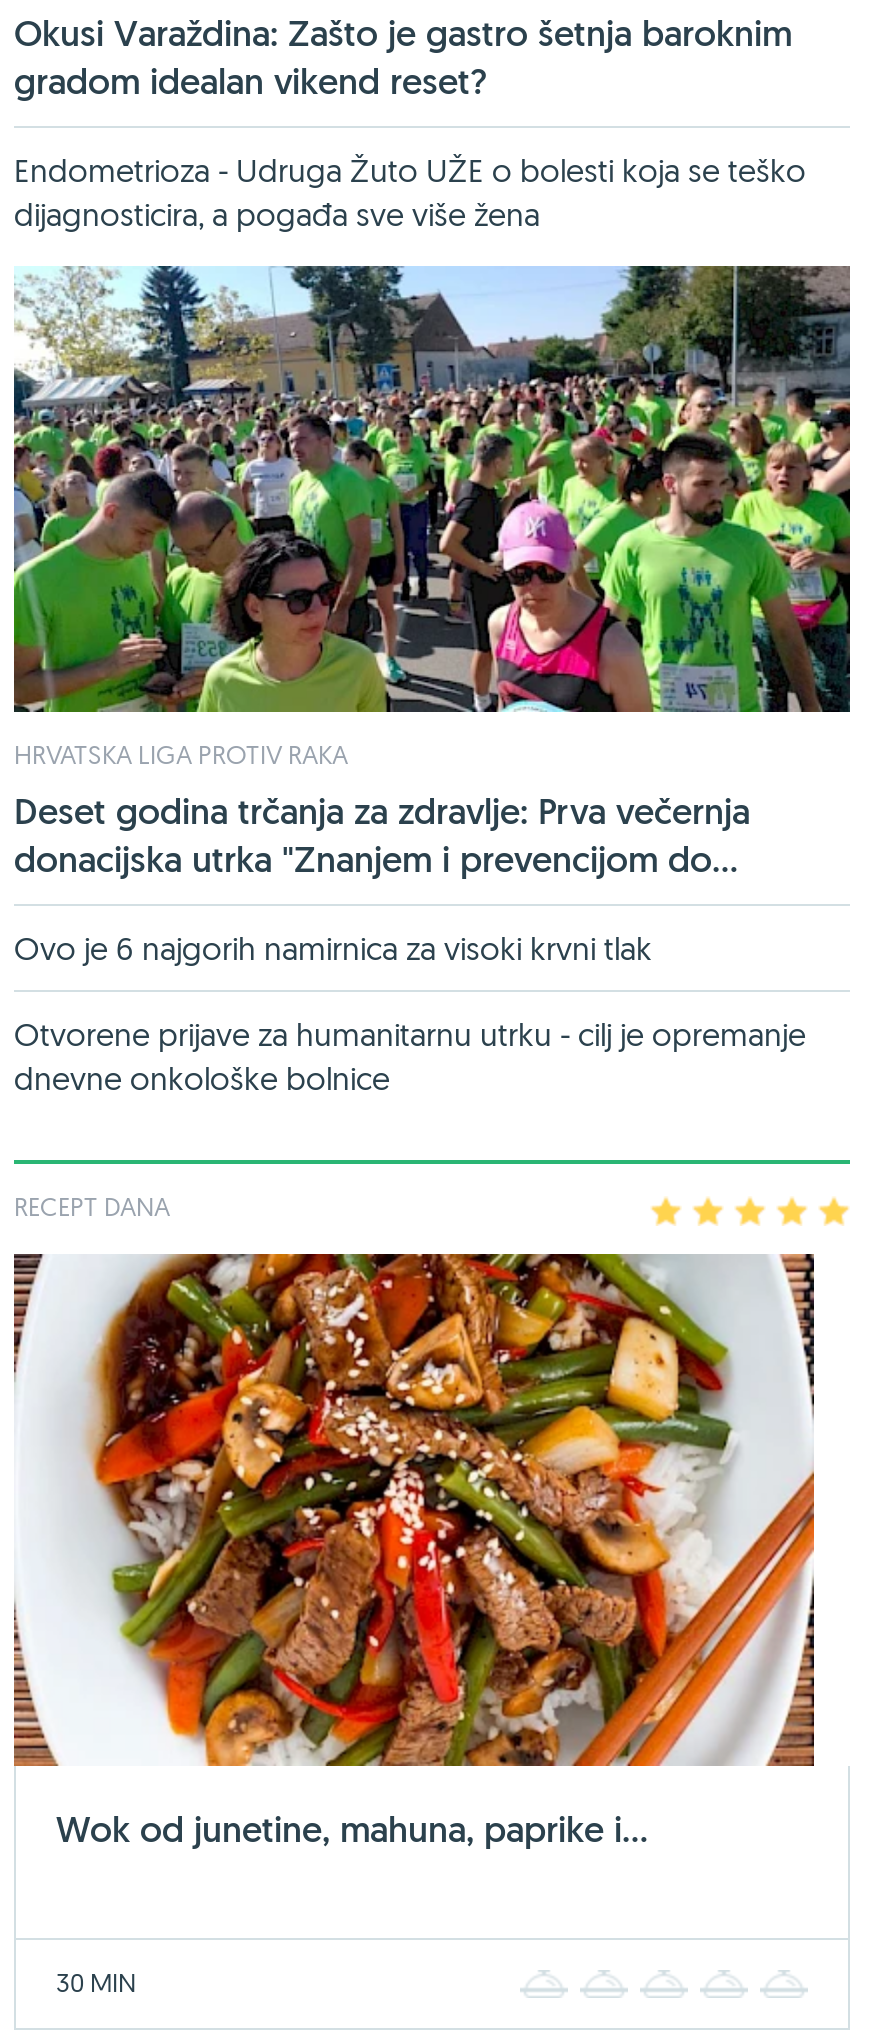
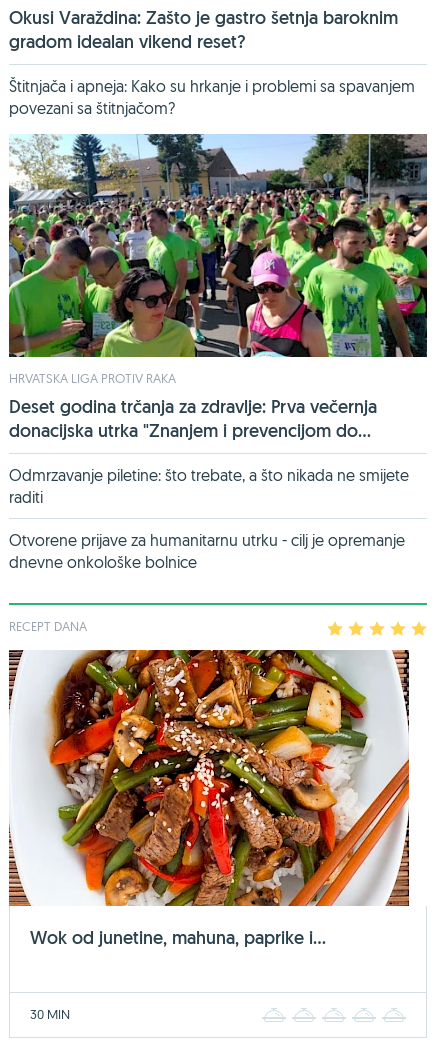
[14,150,806,234] Endometrioza - Udruga Žuto UŽE o bolesti koja se teško | dijagnosticira, a pogađa sve više žena -> [9,76,415,118] Štitnjača i apneja: Kako su hrkanje i problemi sa spavanjem | povezani sa štitnjačom?
[14,927,652,967] Ovo je 6 najgorih namirnica za visoki krvni tlak -> [9,465,409,507] Odmrzavanje piletine: što trebate, a što nikada ne smijete | raditi

